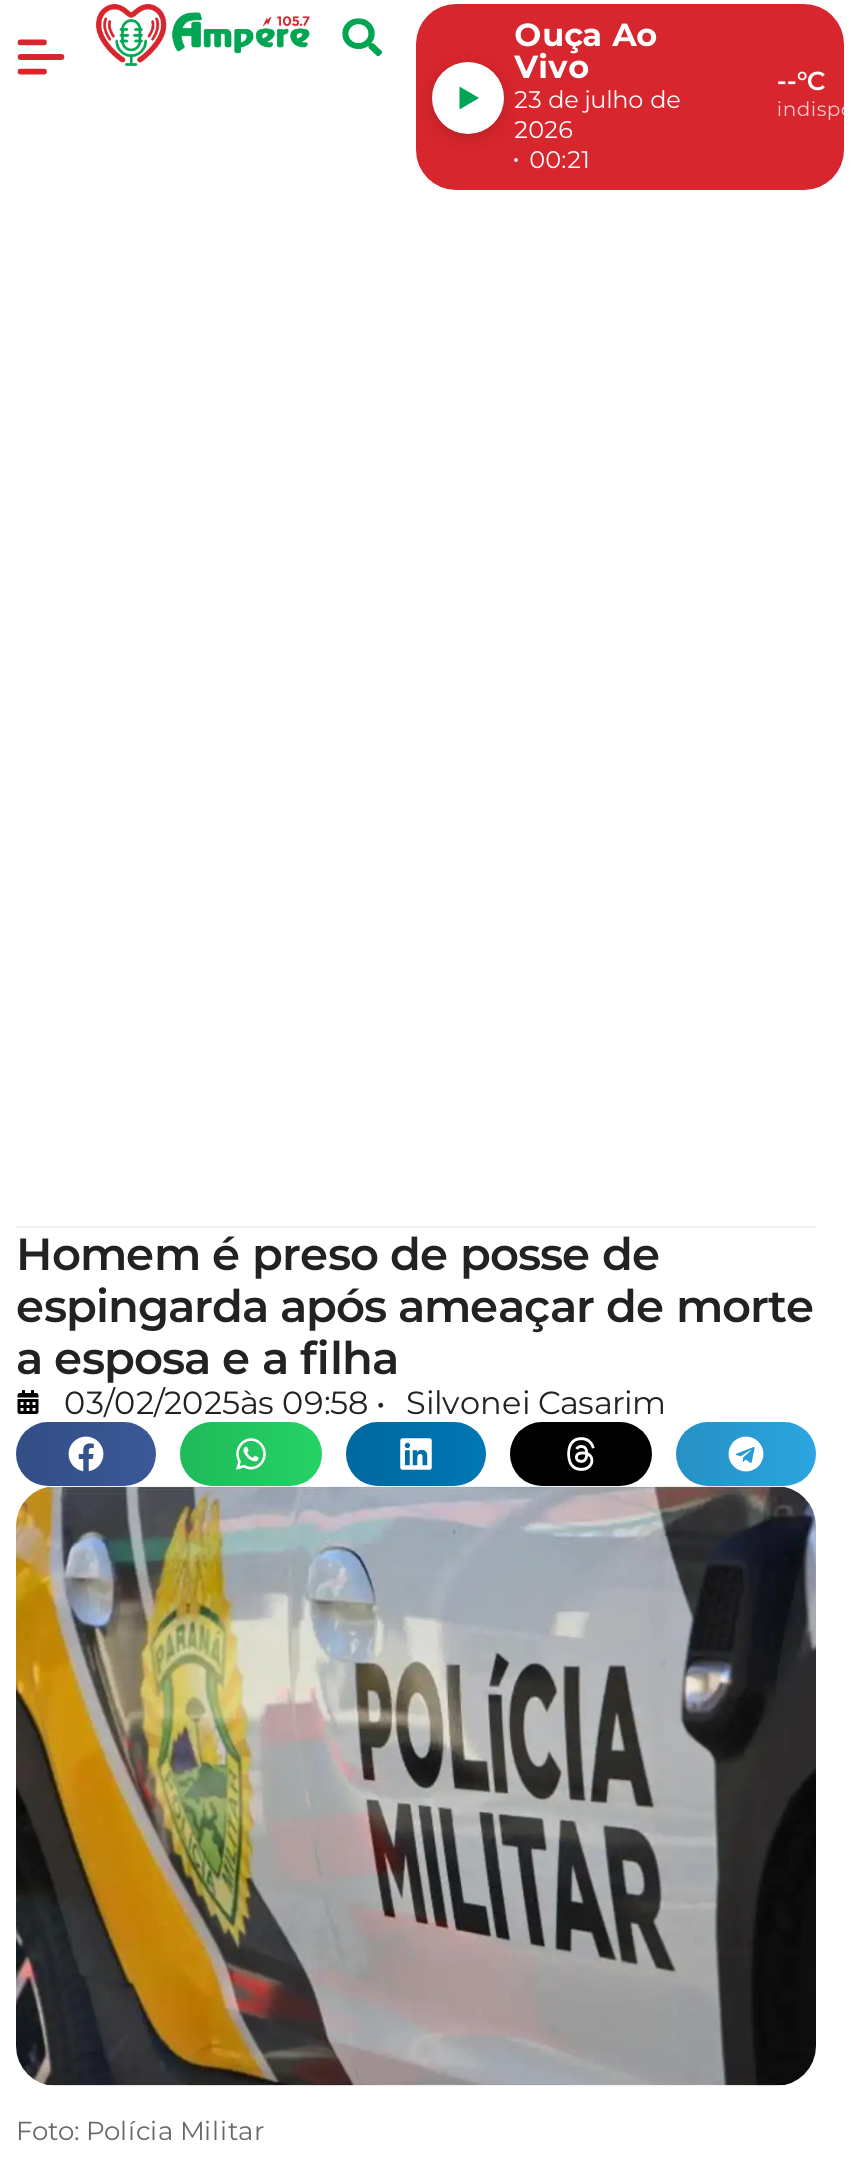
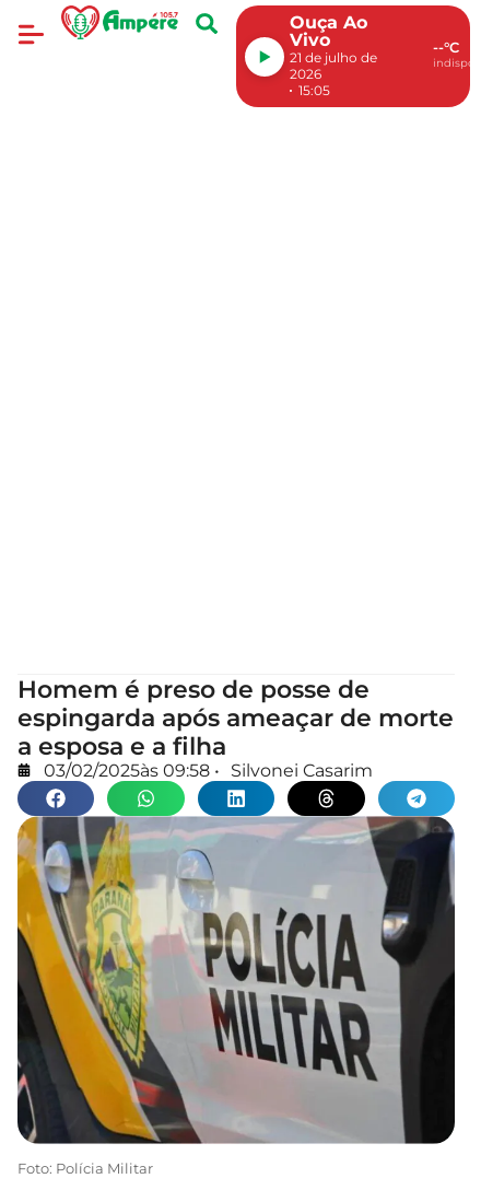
[514,84,680,114] 23 de julho de -> [290,49,377,66] 21 de julho de
[529,144,589,174] 00:21 -> [298,82,330,98] 15:05

